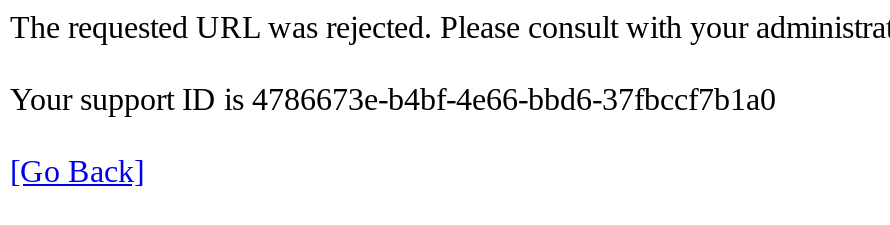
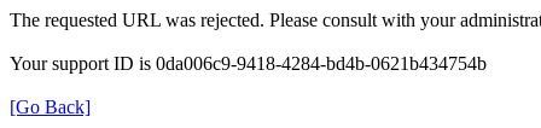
[10,82,776,116] Your support ID is 4786673e-b4bf-4e66-bbd6-37fbccf7b1a0 -> [10,53,487,74] Your support ID is 0da006c9-9418-4284-bd4b-0621b434754b

